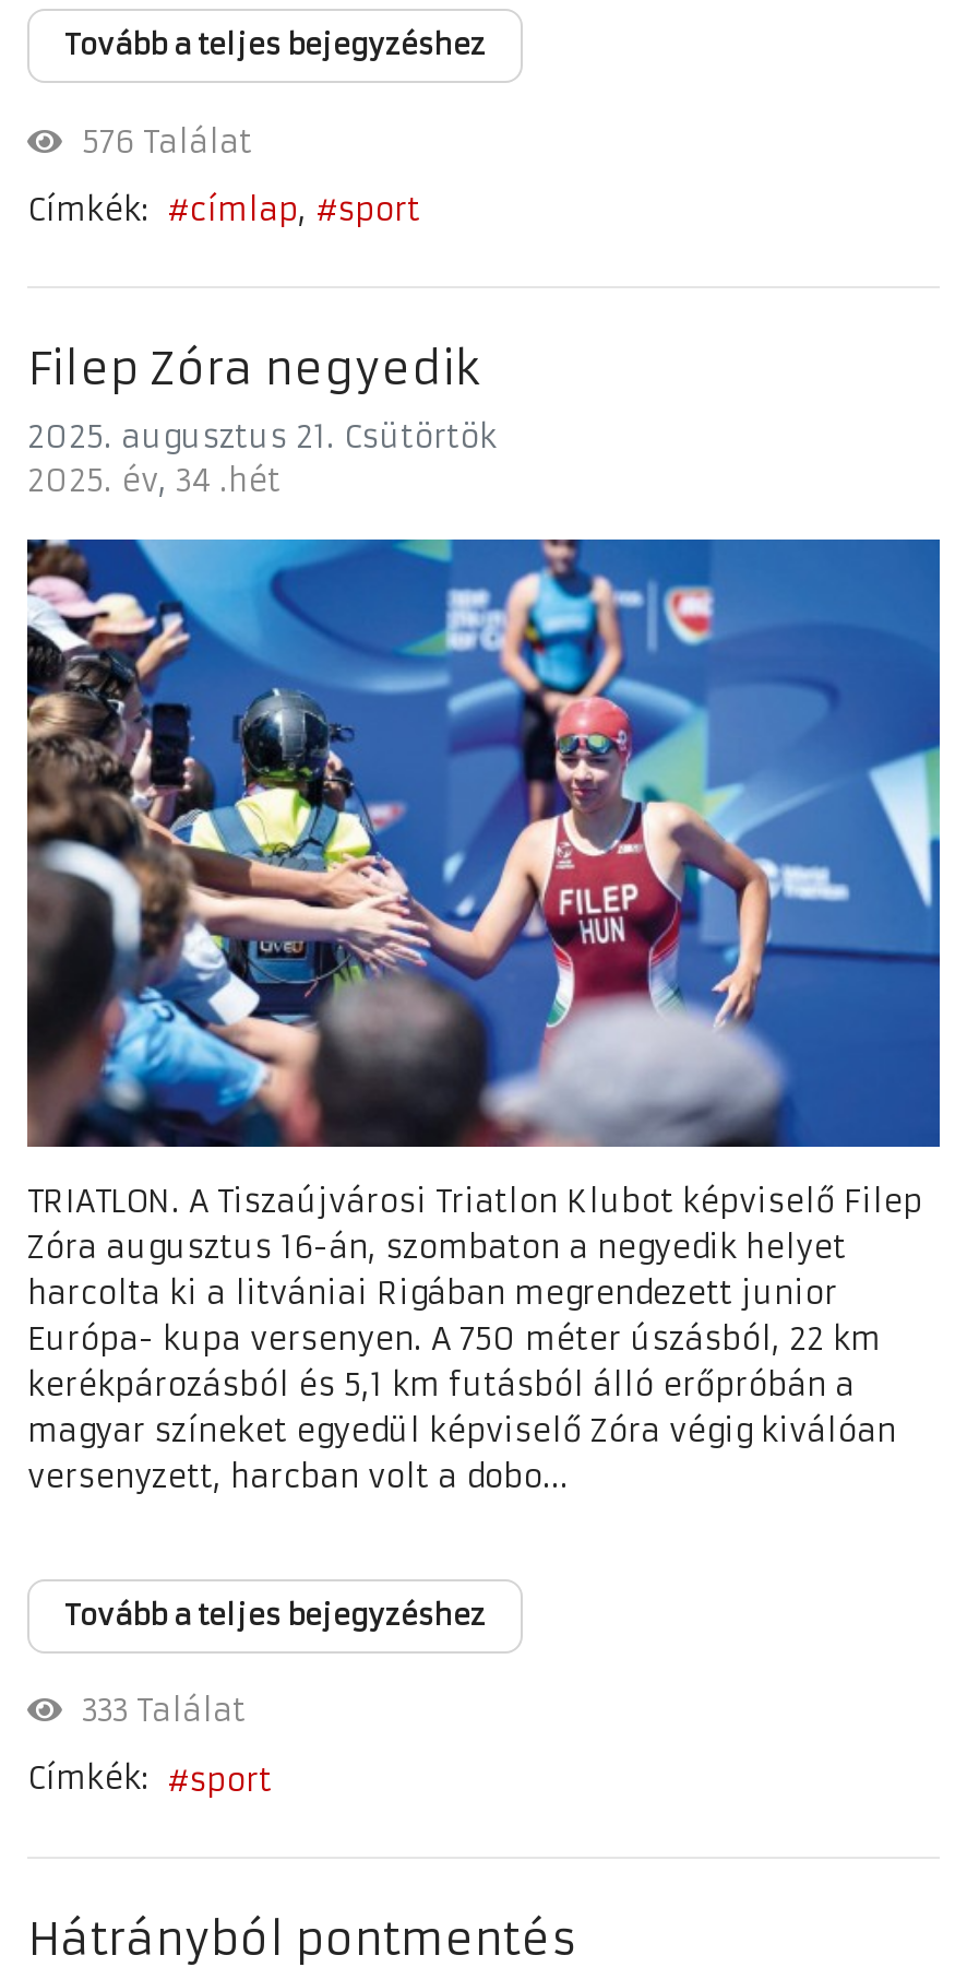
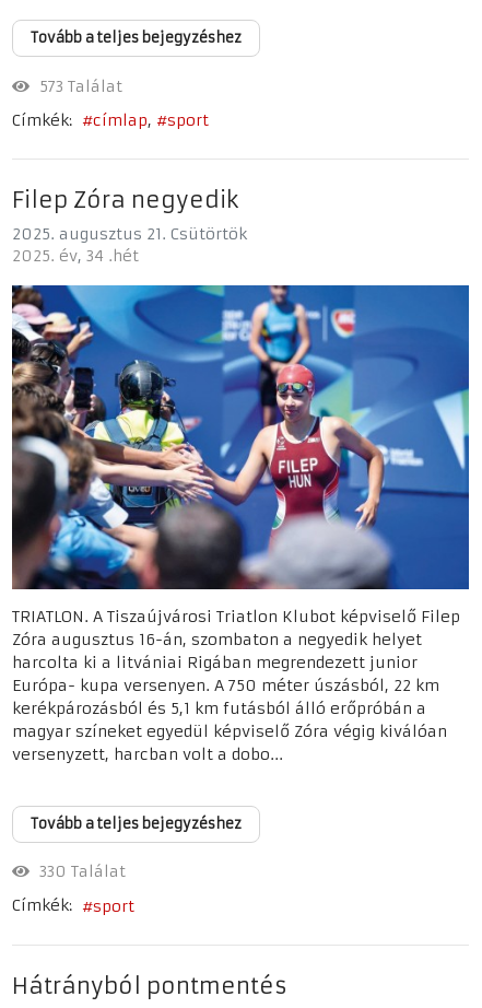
[62,122,252,161] 576 Találat -> [30,76,122,96] 573 Találat
[62,1691,246,1731] 333 Találat -> [30,862,126,882] 330 Találat

